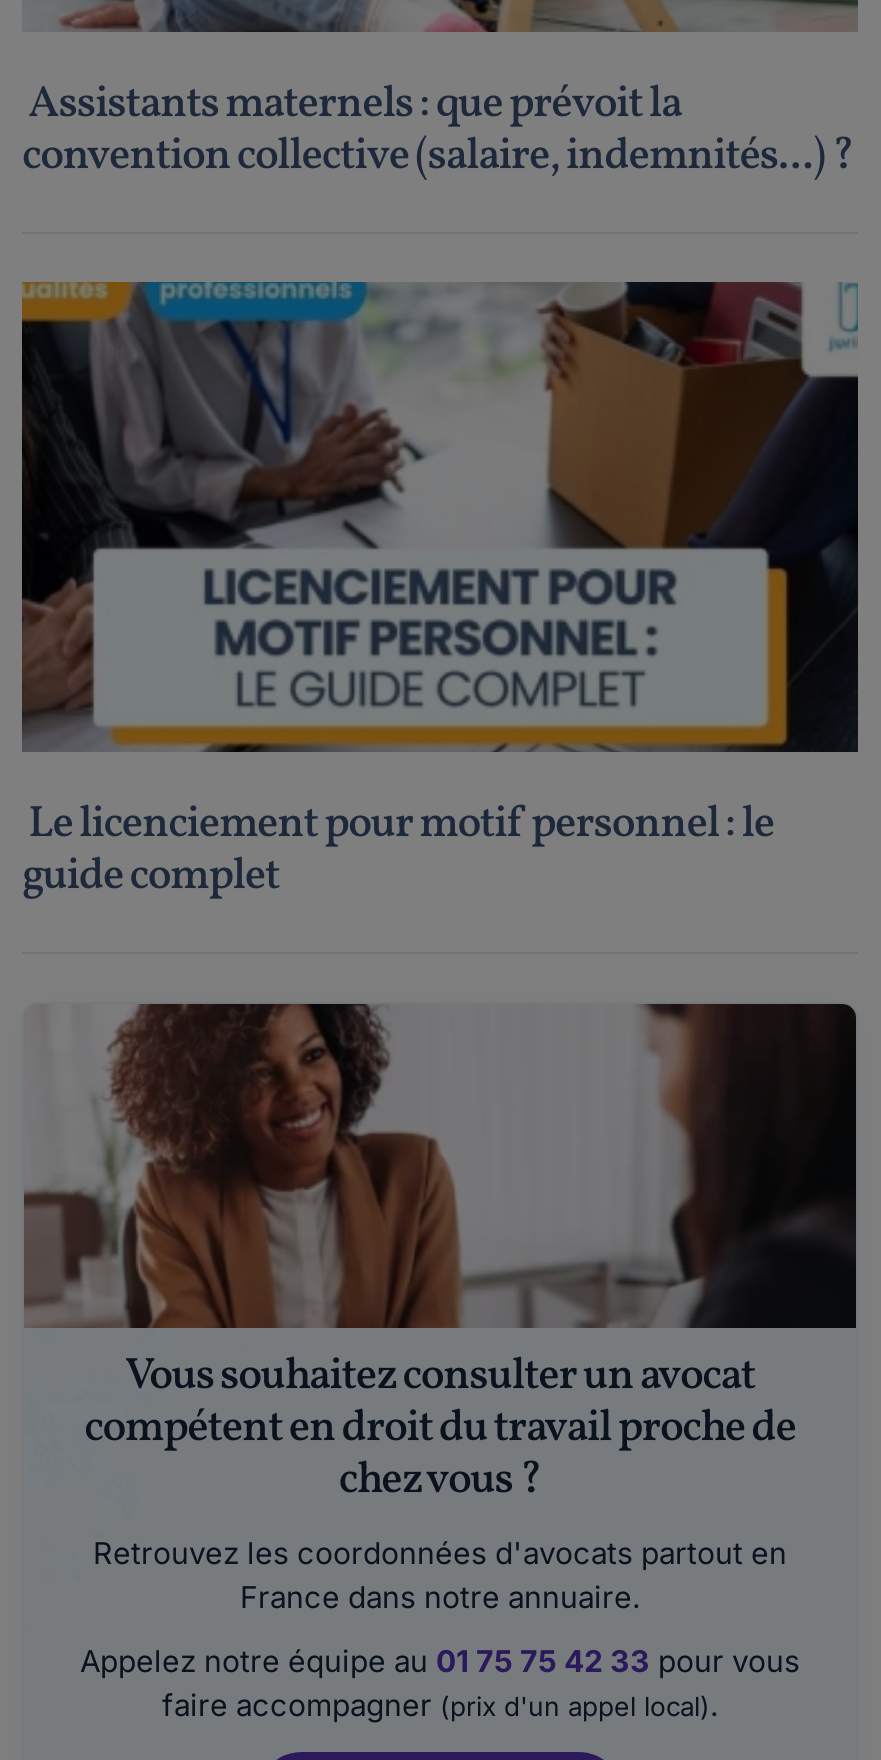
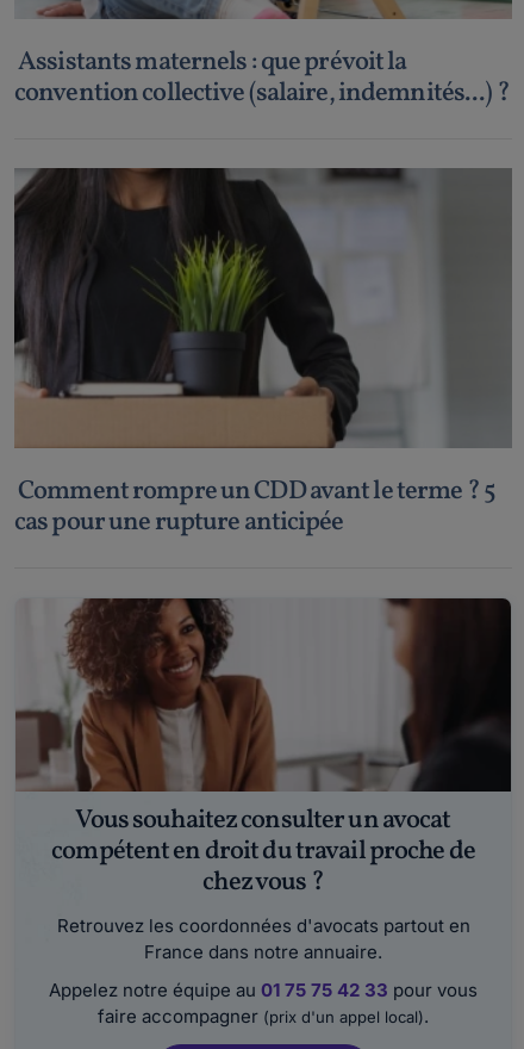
[20,280,858,909] [image] | Le licenciement pour motif personnel : le | guide complet -> [13,167,512,542] [image] | Comment rompre un CDD avant le terme ? 5 | cas pour une rupture anticipée

